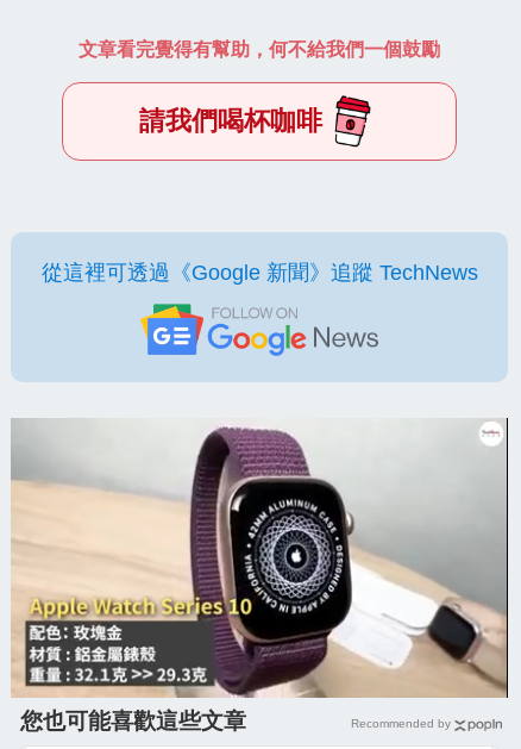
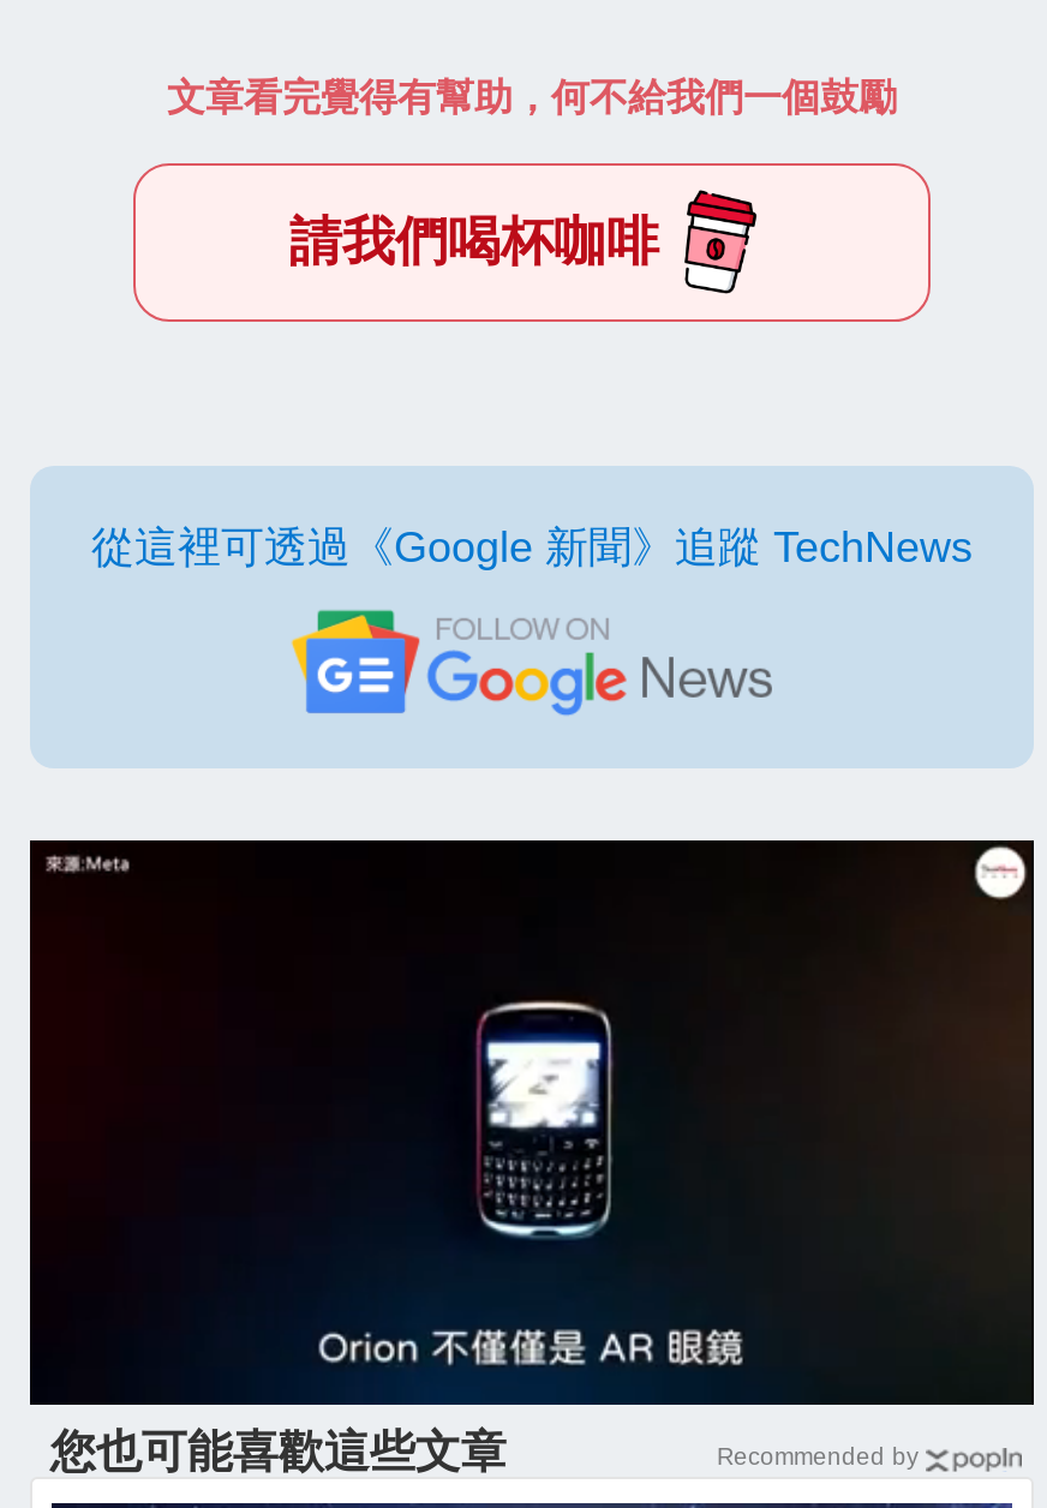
[11,418,508,699] [image] -> [28,838,1034,1407] [image]

